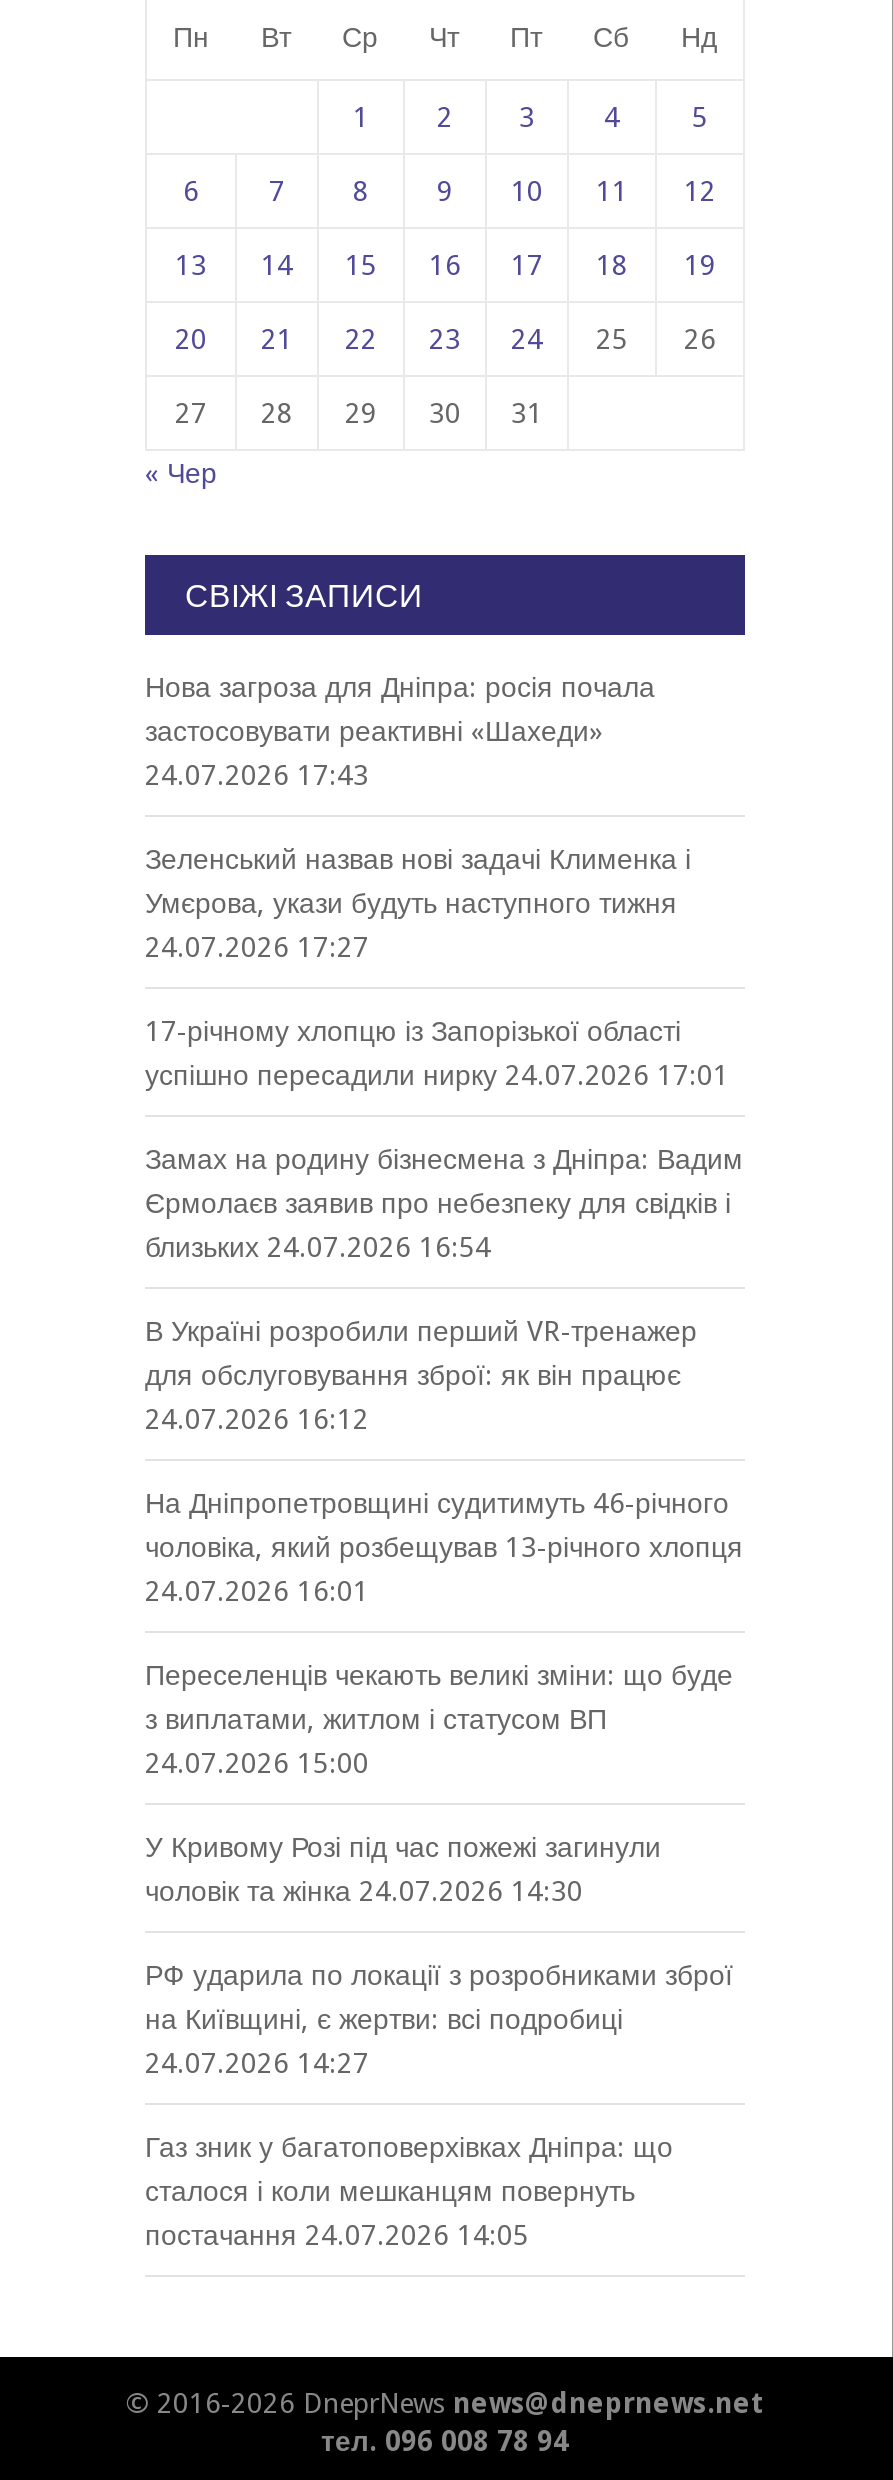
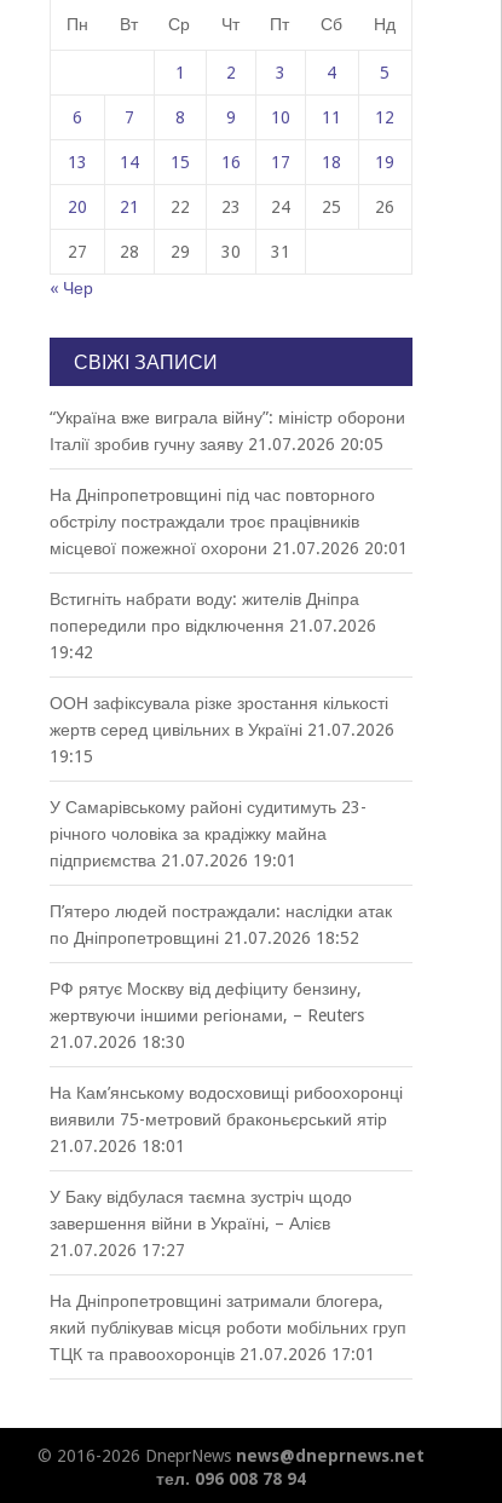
[145,671,655,791] Нова загроза для Дніпра: росія почала | застосовувати реактивні «Шахеди» | 24.07.2026 17:43 -> [50,408,405,454] “Україна вже виграла війну”: міністр оборони | Італії зробив гучну заяву 21.07.2026 20:05
[145,843,691,963] Зеленський назвав нові задачі Клименка і | Умєрова, укази будуть наступного тижня | 24.07.2026 17:27 -> [50,485,408,558] На Дніпропетровщині під час повторного | обстрілу постраждали троє працівників | місцевої пожежної охорони 21.07.2026 20:01
[145,1015,729,1091] 17-річному хлопцю із Запорізької області | успішно пересадили нирку 24.07.2026 17:01 -> [50,589,376,662] Встигніть набрати воду: жителів Дніпра | попередили про відключення 21.07.2026 | 19:42
[145,1143,743,1263] Замах на родину бізнесмена з Дніпра: Вадим | Єрмолаєв заявив про небезпеку для свідків і | близьких 24.07.2026 16:54 -> [50,693,394,766] ООН зафіксувала різке зростання кількості | жертв серед цивільних в Україні 21.07.2026 | 19:15
[145,1315,697,1435] В Україні розробили перший VR-тренажер | для обслуговування зброї: як він працює | 24.07.2026 16:12 -> [50,797,367,870] У Самарівському районі судитимуть 23- | річного чоловіка за крадіжку майна | підприємства 21.07.2026 19:01
[145,1487,743,1607] На Дніпропетровщині судитимуть 46-річного | чоловіка, який розбещував 13-річного хлопця | 24.07.2026 16:01 -> [50,902,392,948] П’ятеро людей постраждали: наслідки атак | по Дніпропетровщині 21.07.2026 18:52
[145,1659,733,1779] Переселенців чекають великі зміни: що буде | з виплатами, житлом і статусом ВП | 24.07.2026 15:00 -> [50,979,364,1052] РФ рятує Москву від дефіциту бензину, | жертвуючи іншими регіонами, – Reuters | 21.07.2026 18:30
[145,1831,661,1907] У Кривому Розі під час пожежі загинули | чоловік та жінка 24.07.2026 14:30 -> [50,1083,403,1156] На Кам’янському водосховищі рибоохоронці | виявили 75-метровий браконьєрський ятір | 21.07.2026 18:01
[145,1959,733,2079] РФ ударила по локації з розробниками зброї | на Київщині, є жертви: всі подробиці | 24.07.2026 14:27 -> [50,1187,352,1260] У Баку відбулася таємна зустріч щодо | завершення війни в Україні, – Алієв | 21.07.2026 17:27
[145,2131,673,2251] Газ зник у багатоповерхівках Дніпра: що | сталося і коли мешканцям повернуть | постачання 24.07.2026 14:05 -> [50,1291,406,1364] На Дніпропетровщині затримали блогера, | який публікував місця роботи мобільних груп | ТЦК та правоохоронців 21.07.2026 17:01

